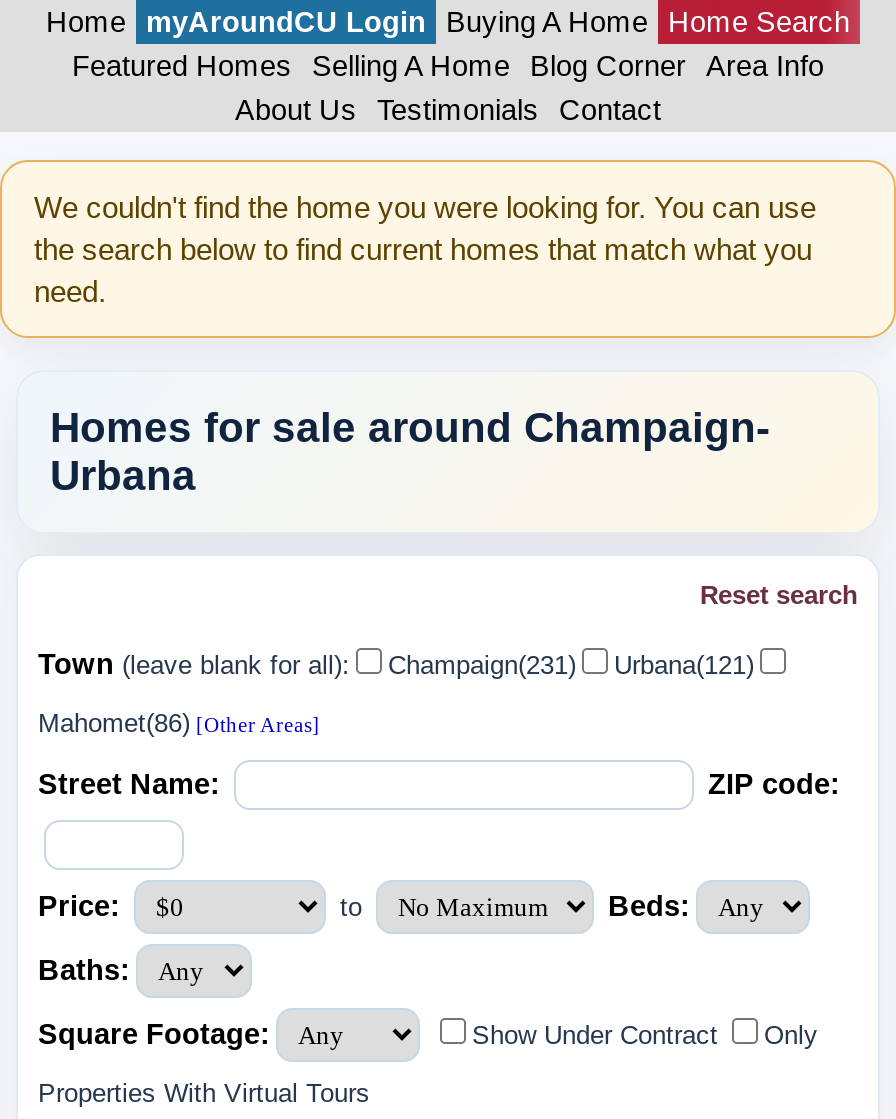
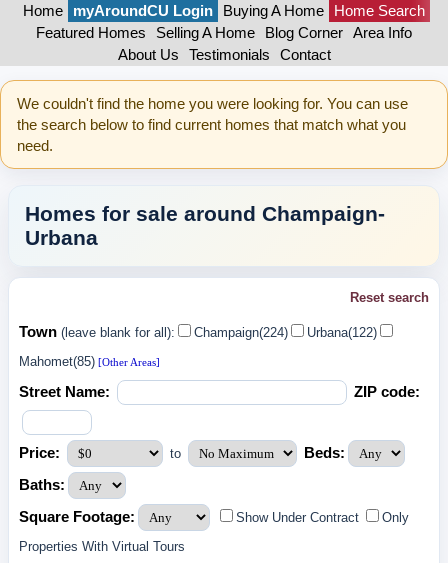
[388,650,754,680] Champaign(231) | Urbana(121) -> [194,325,377,340] Champaign(224) | Urbana(122)
[38,708,320,738] Mahomet(86) [Other Areas] -> [19,354,160,369] Mahomet(85) [Other Areas]

